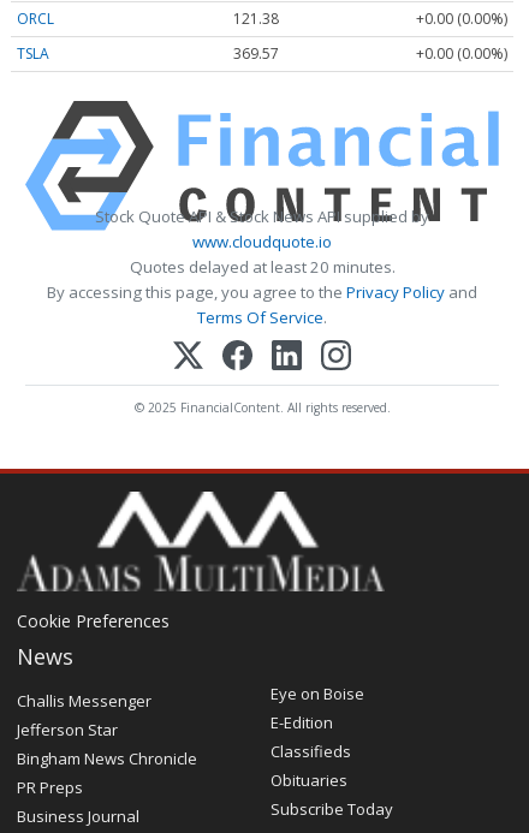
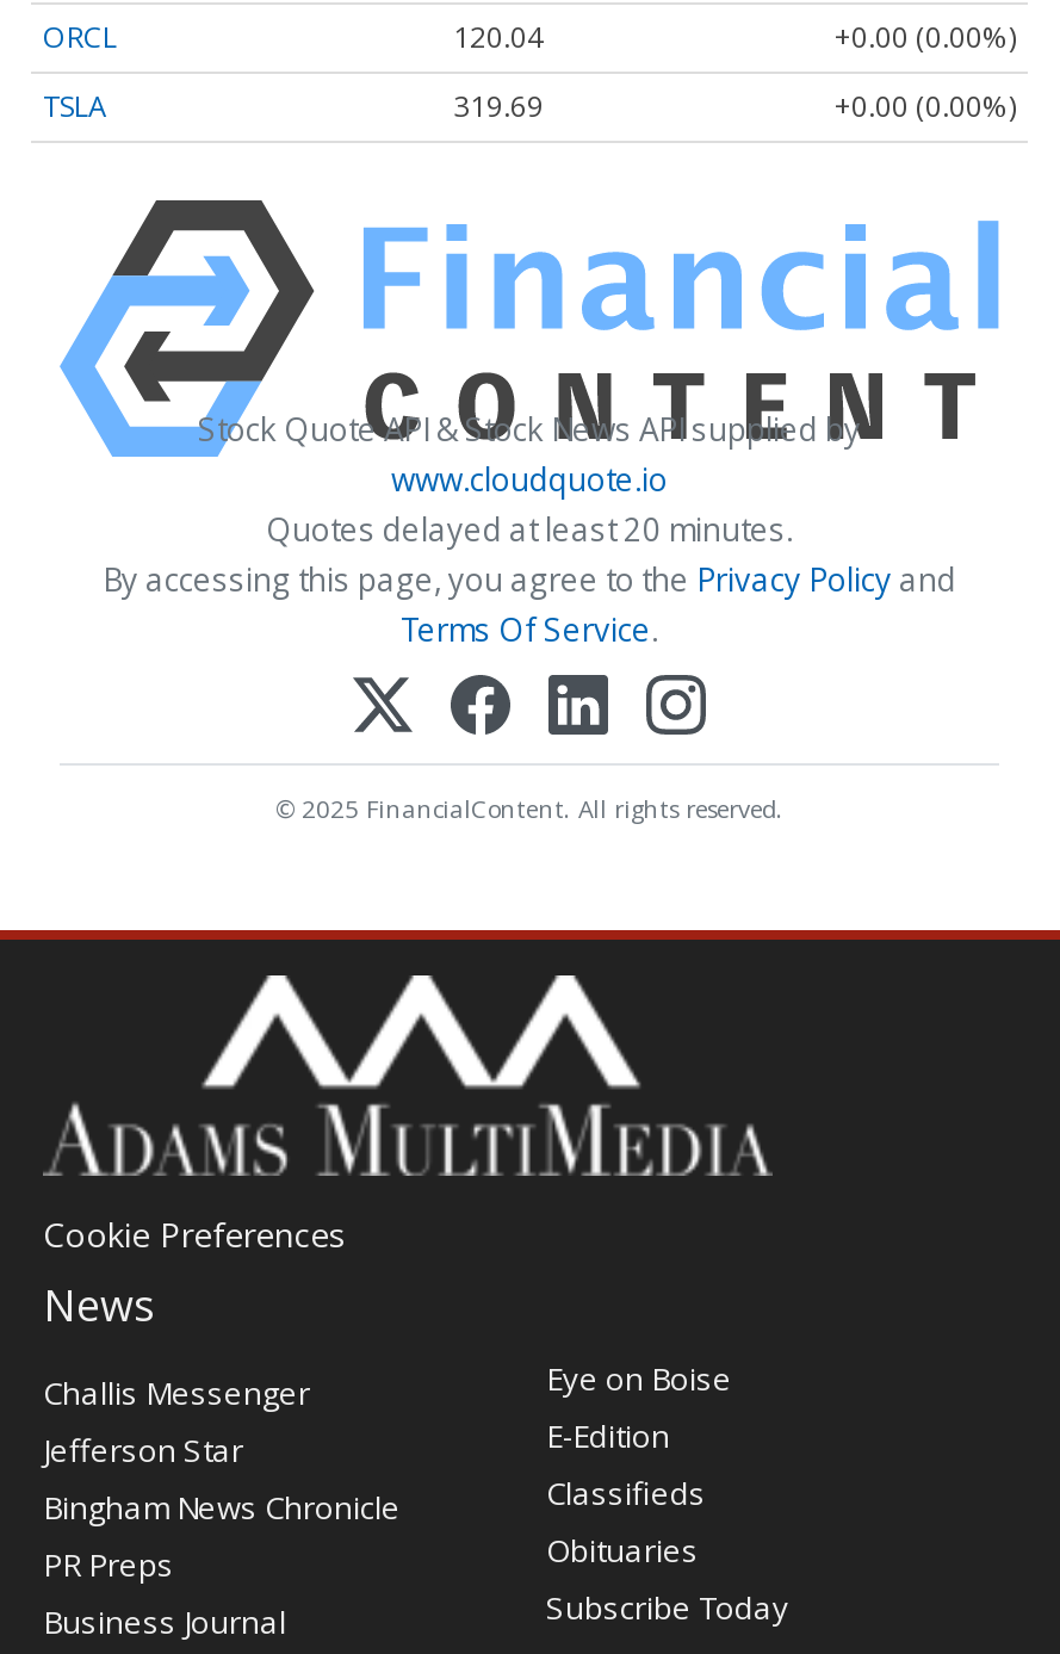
[233,8,279,28] 121.38 -> [453,16,544,56] 120.04
[233,43,279,63] 369.57 -> [453,85,544,125] 319.69

